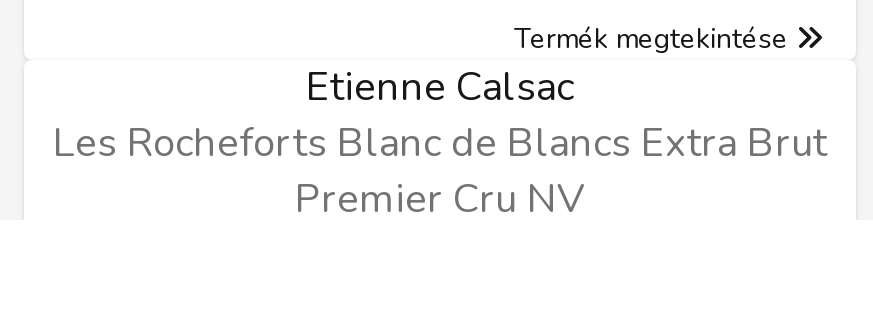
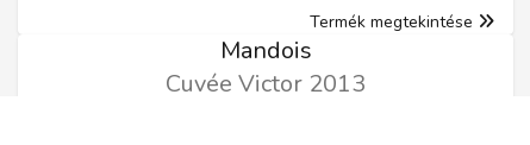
[53,60,827,226] Etienne Calsac | Les Rocheforts Blanc de Blancs Extra Brut | Premier Cru NV -> [166,34,366,100] Mandois | Cuvée Victor 2013

